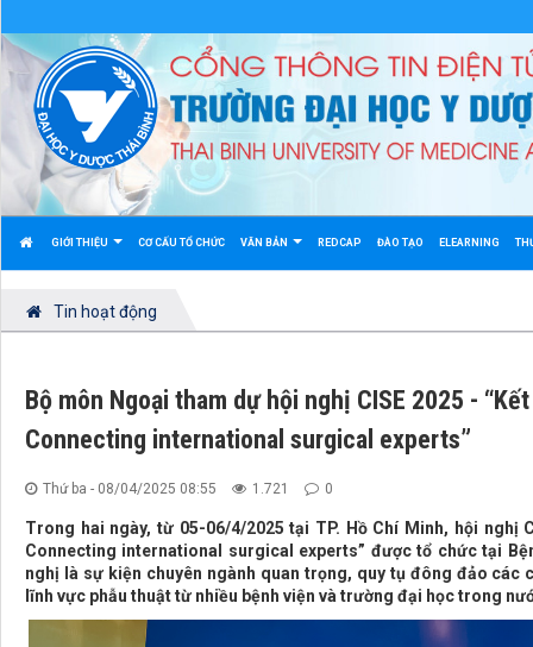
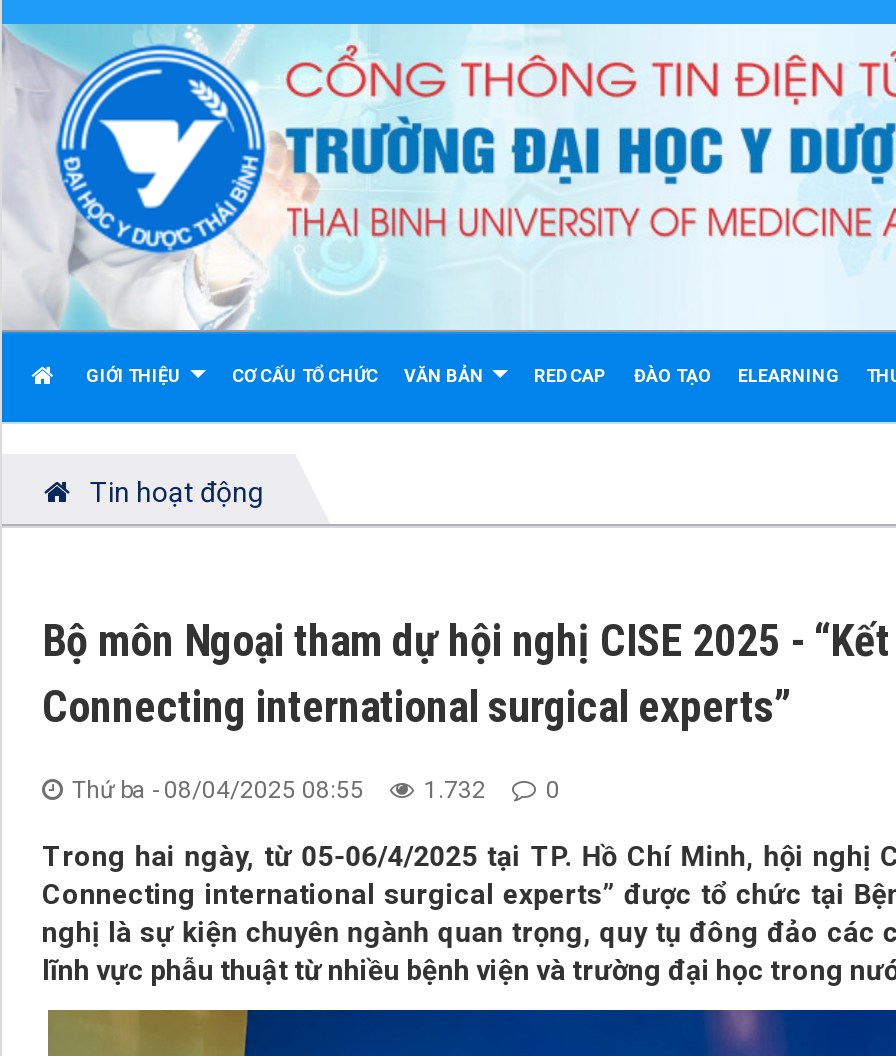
[252,480,289,497] 1.721 -> [424,776,486,804] 1.732

